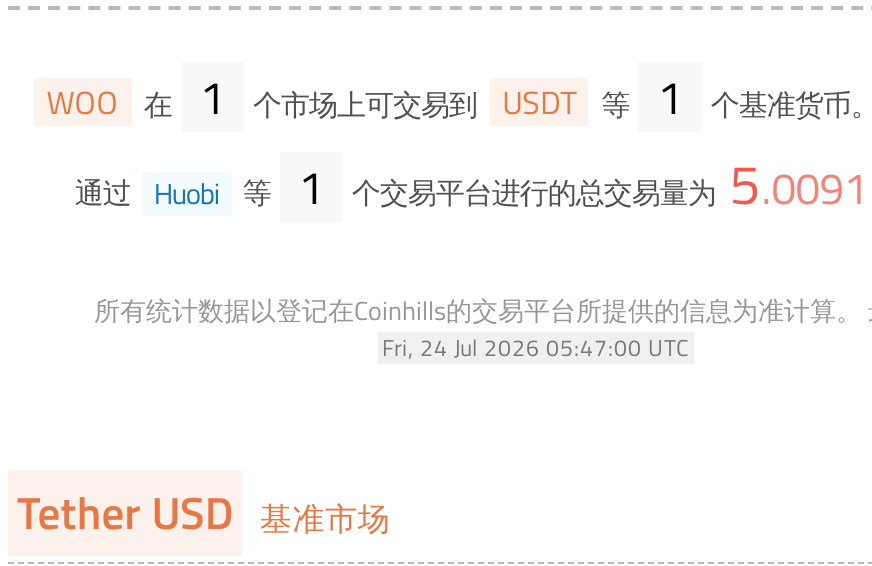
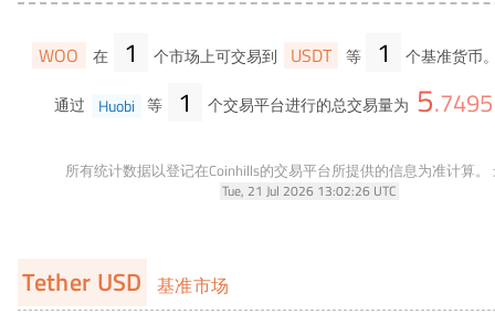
[352,142,868,226] 个交易平台进行的总交易量为 5.0091 -> [208,77,493,124] 个交易平台进行的总交易量为 5.7495
[382,330,690,364] Fri, 24 Jul 2026 05:47:00 UTC -> [222,181,397,200] Tue, 21 Jul 2026 13:02:26 UTC

